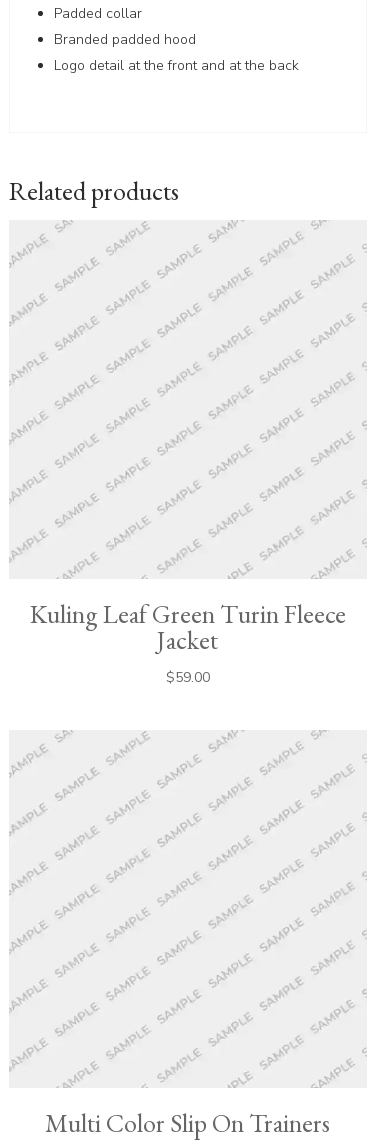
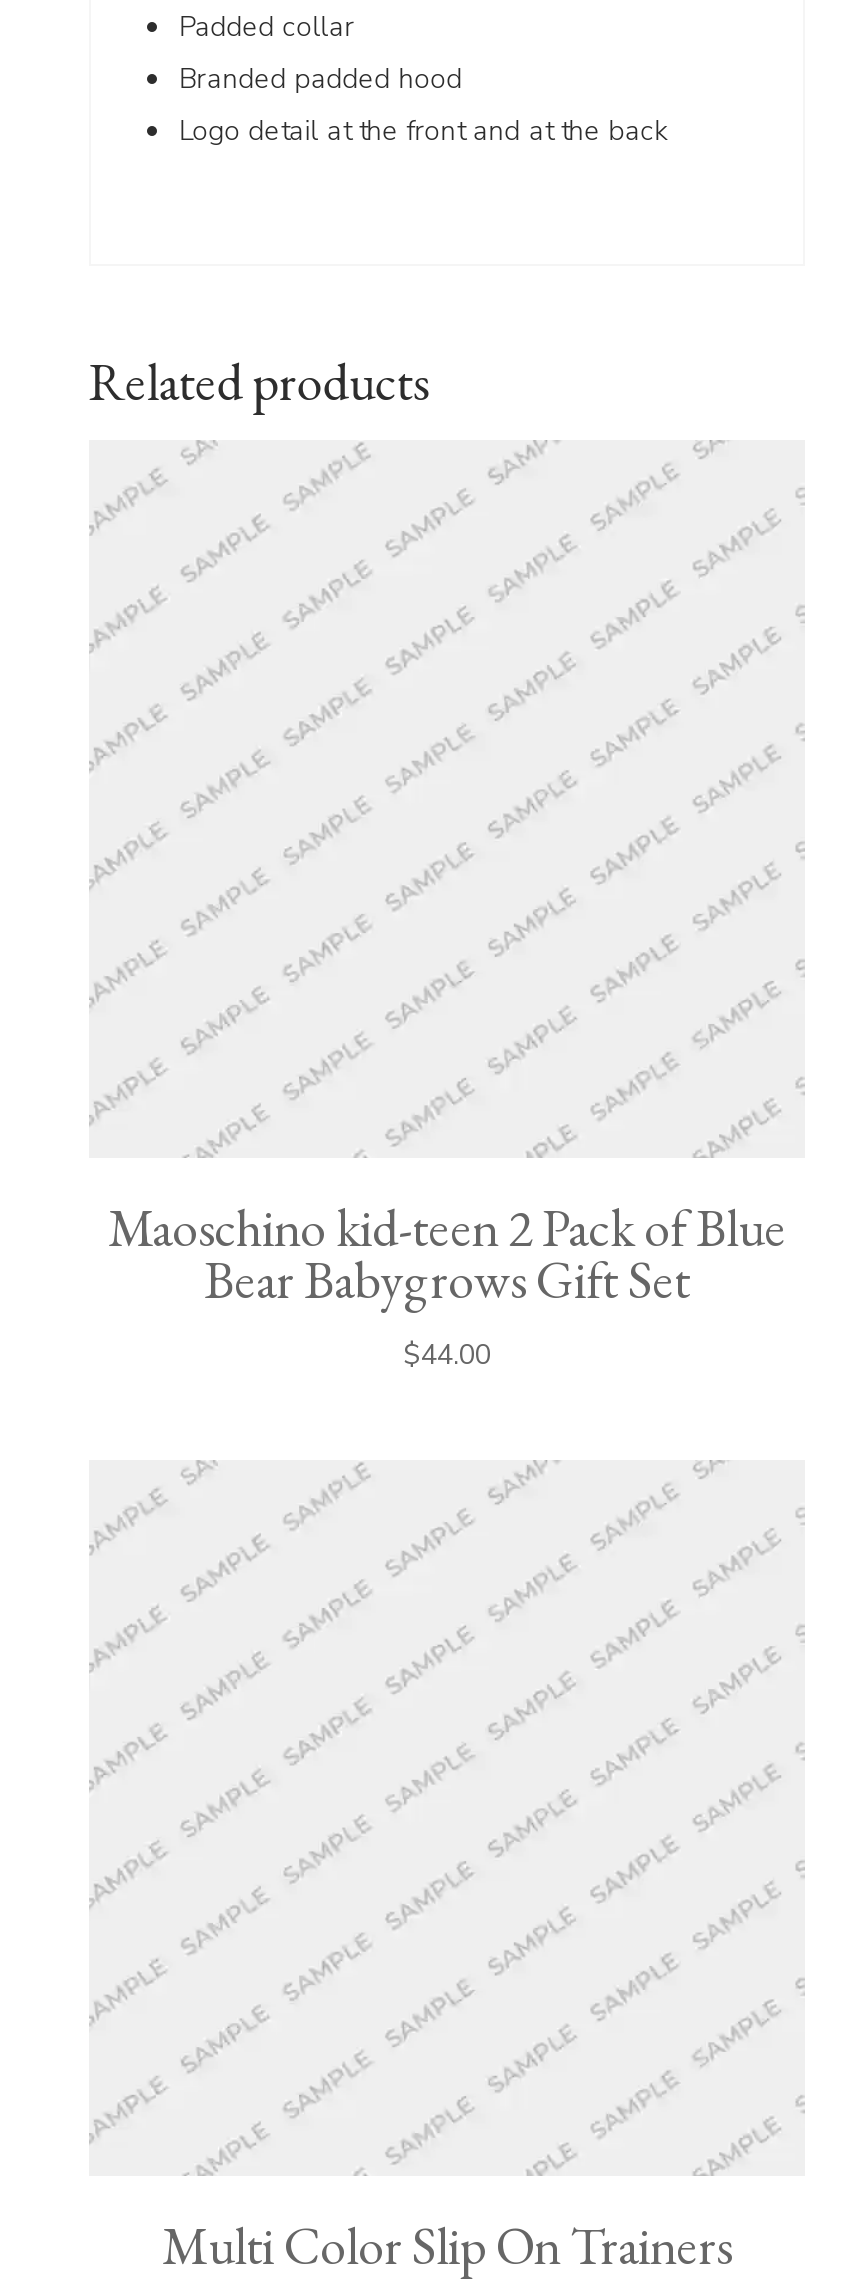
[30,596,346,686] Kuling Leaf Green Turin Fleece | Jacket | $59.00 -> [108,1193,786,1373] Maoschino kid-teen 2 Pack of Blue | Bear Babygrows Gift Set | $44.00

